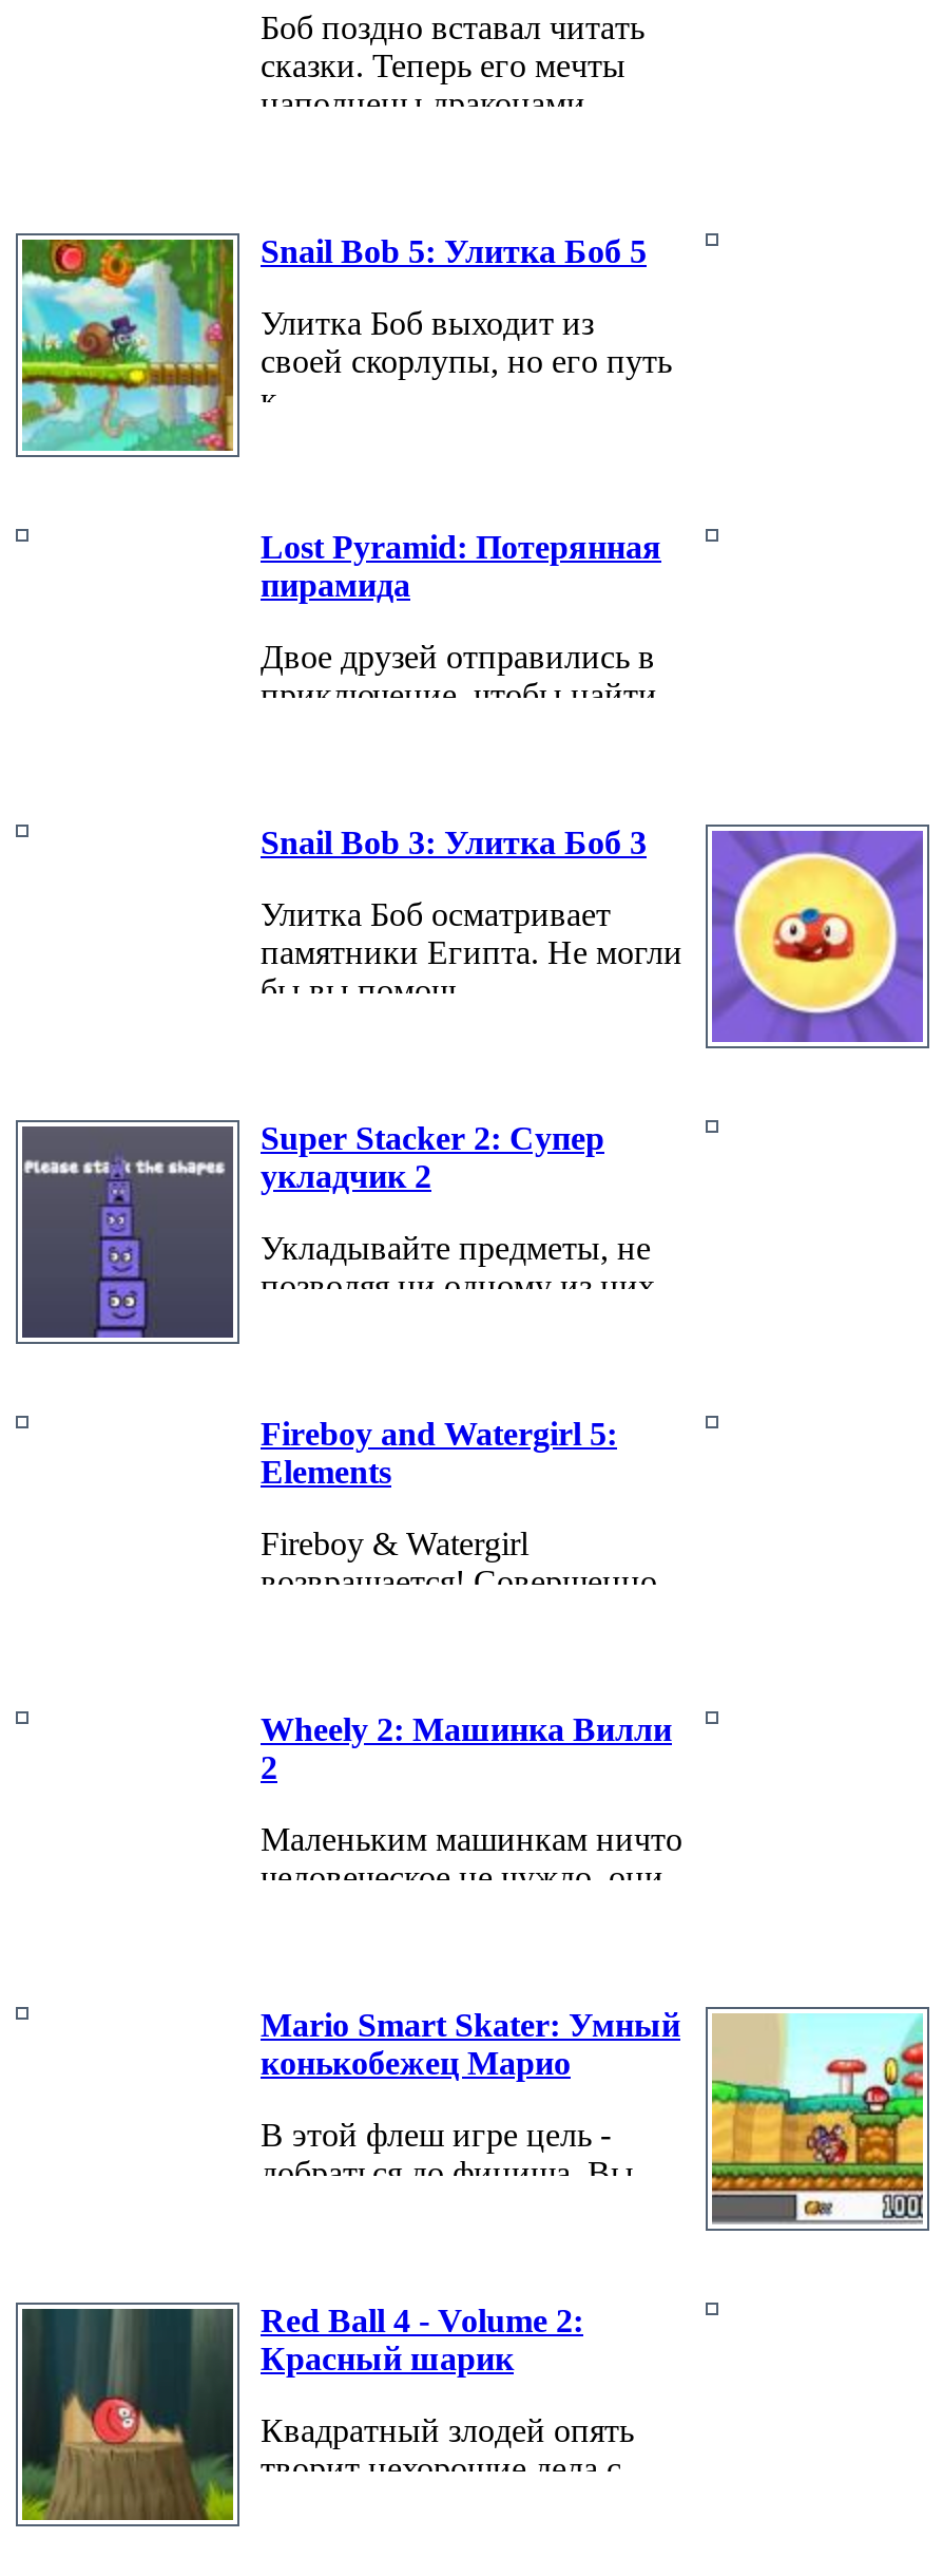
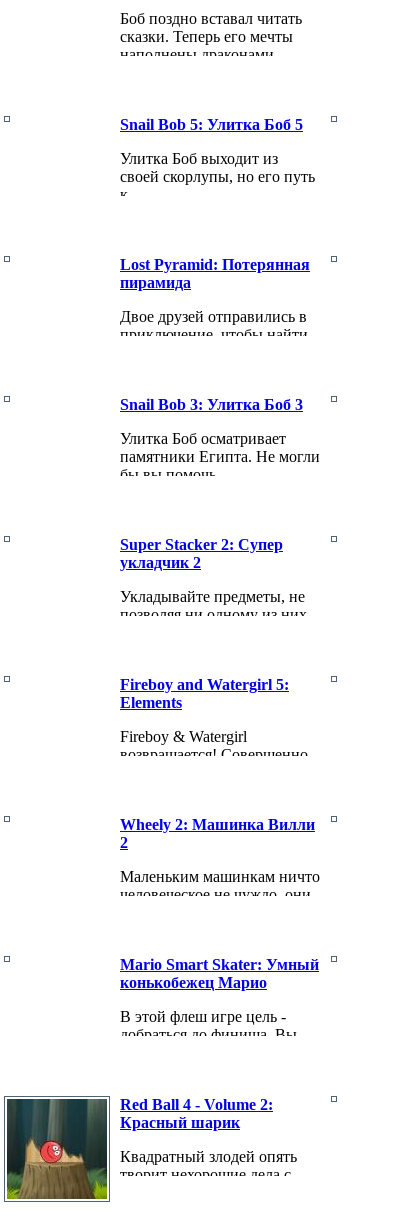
[14,231,242,459] [image] -> none
[704,822,931,1050] [image] -> none
[14,1118,242,1346] [image] -> none
[704,2005,931,2233] [image] -> none

